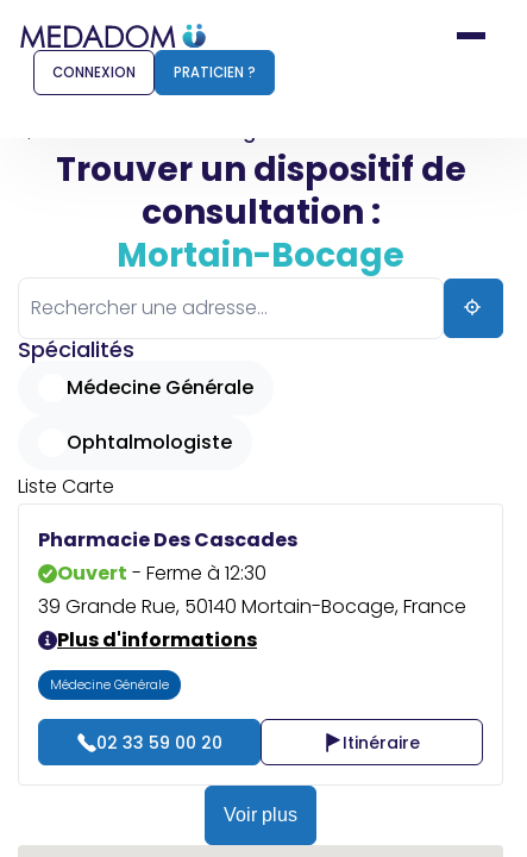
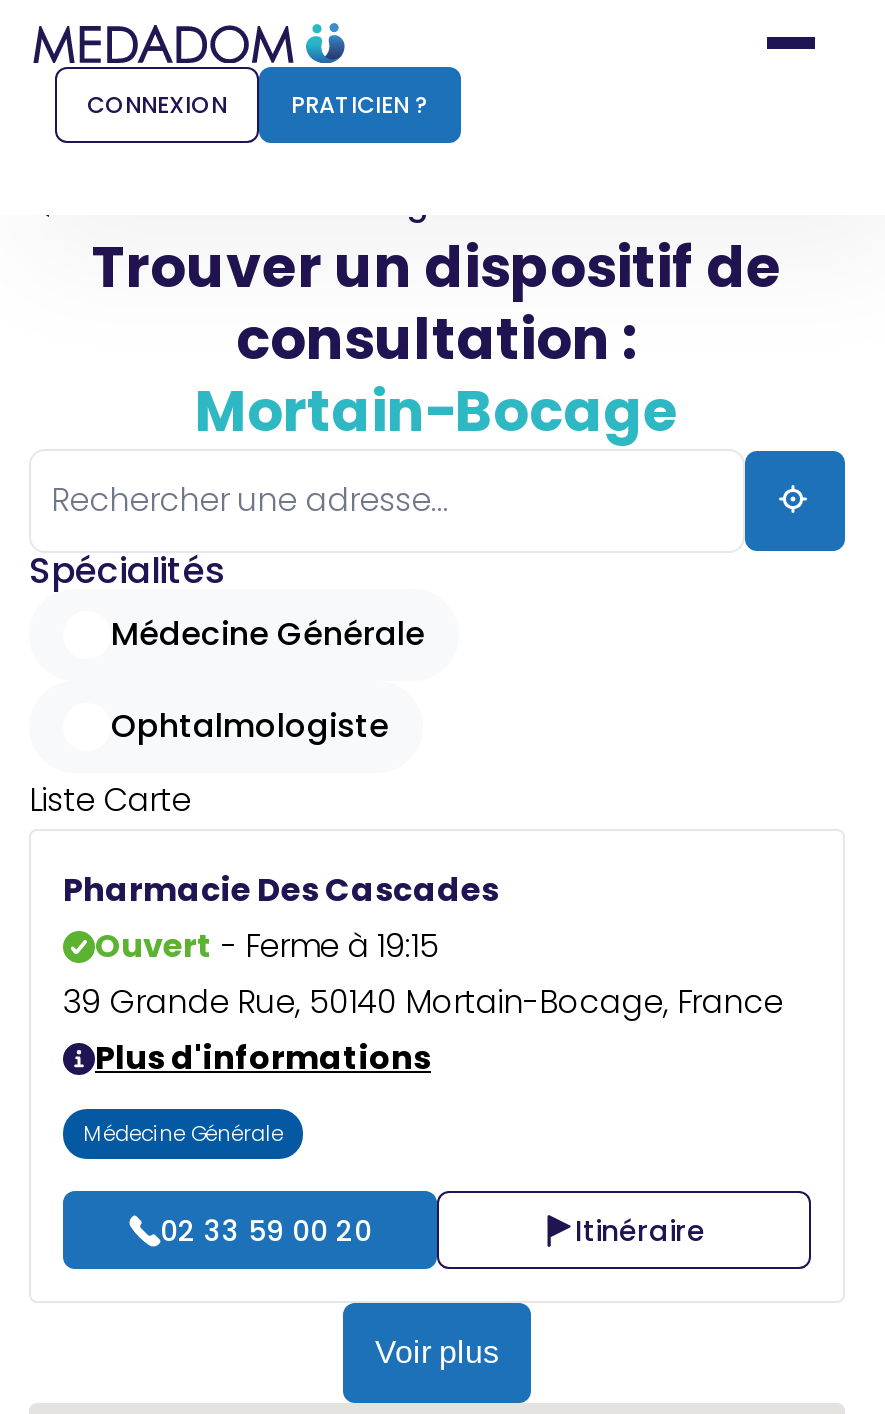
[57,559,266,587] Ouvert - Ferme à 12:30 -> [95,923,439,969] Ouvert - Ferme à 19:15

